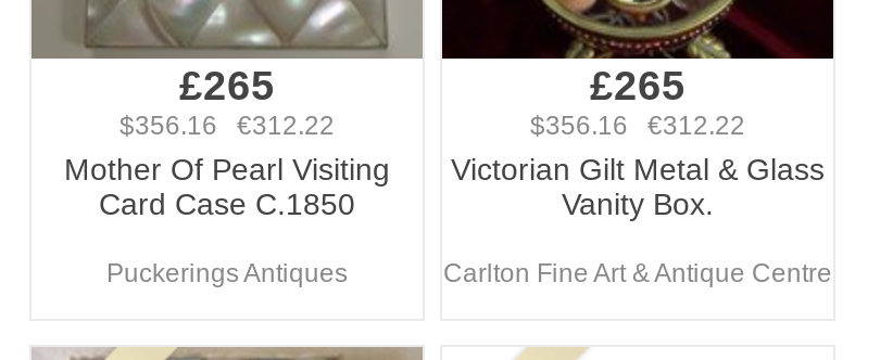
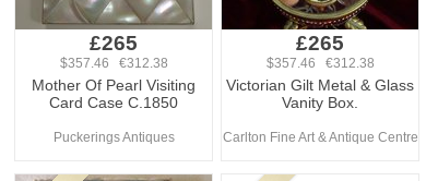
[120,111,335,141] $356.16 €312.22 -> [60,56,168,71] $357.46 €312.38
[530,111,745,141] $356.16 €312.22 -> [266,56,374,71] $357.46 €312.38

